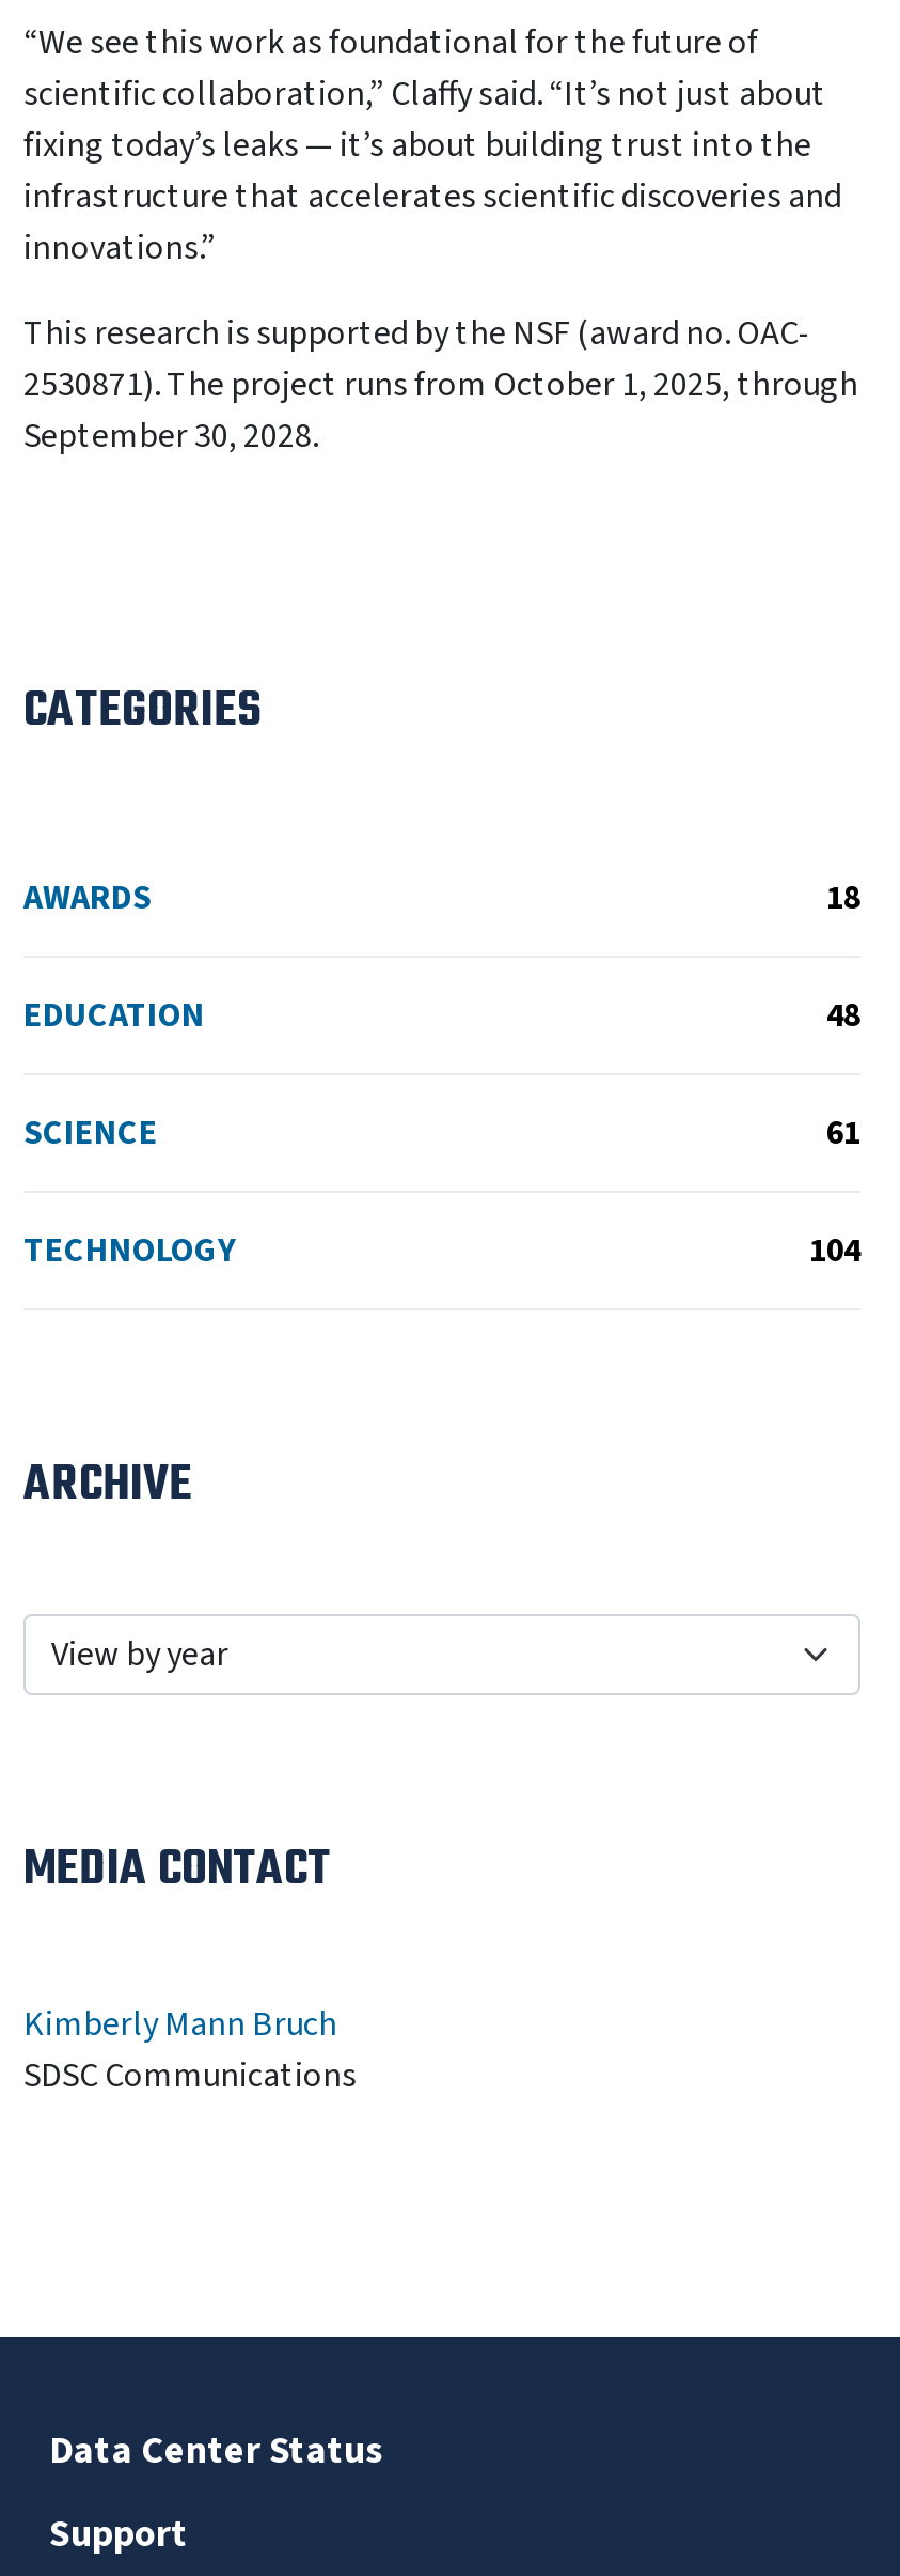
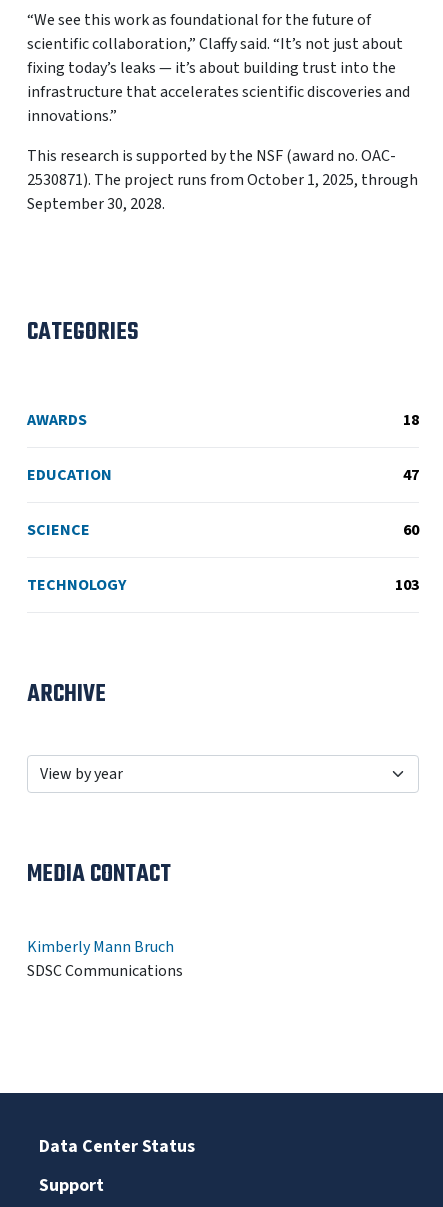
[826,992,860,1039] 48 -> [403,464,419,486] 47
[826,1109,860,1157] 61 -> [403,519,419,541] 60
[809,1227,860,1274] 104 -> [395,574,419,596] 103

